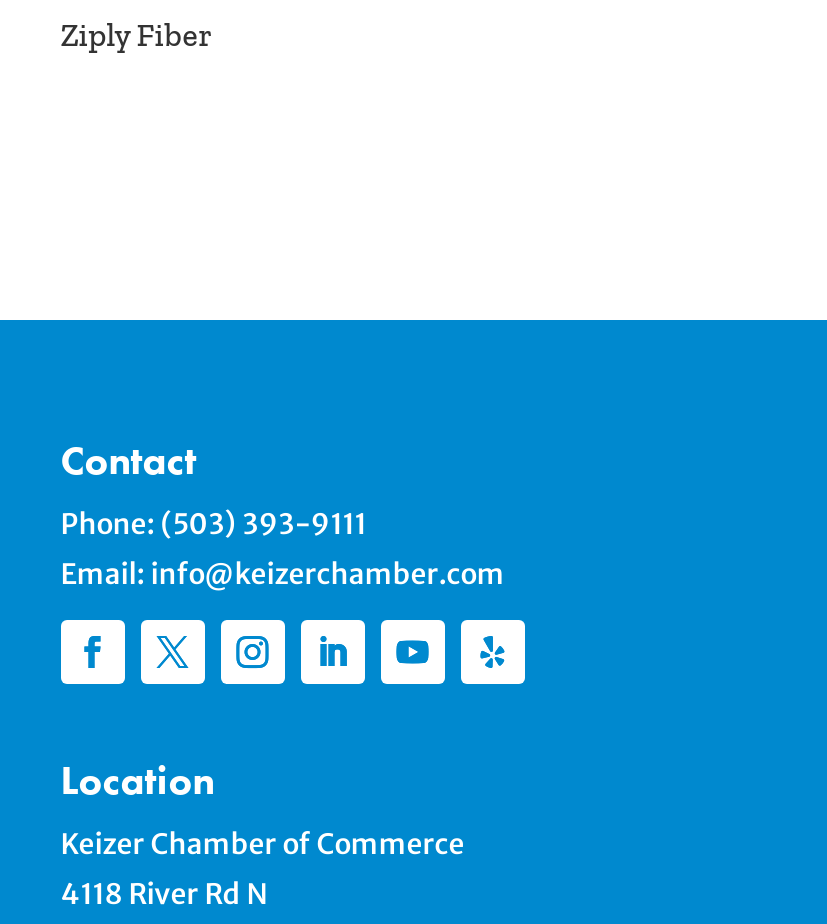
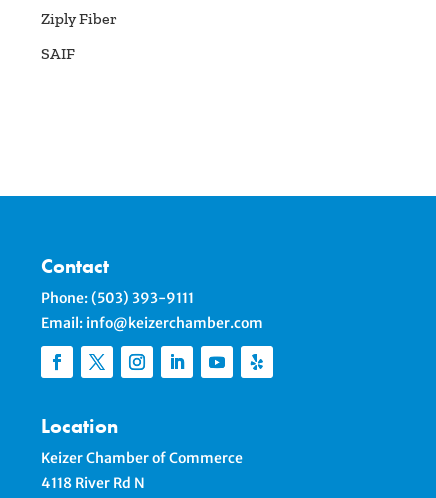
none -> [41,44,75,63] SAIF

